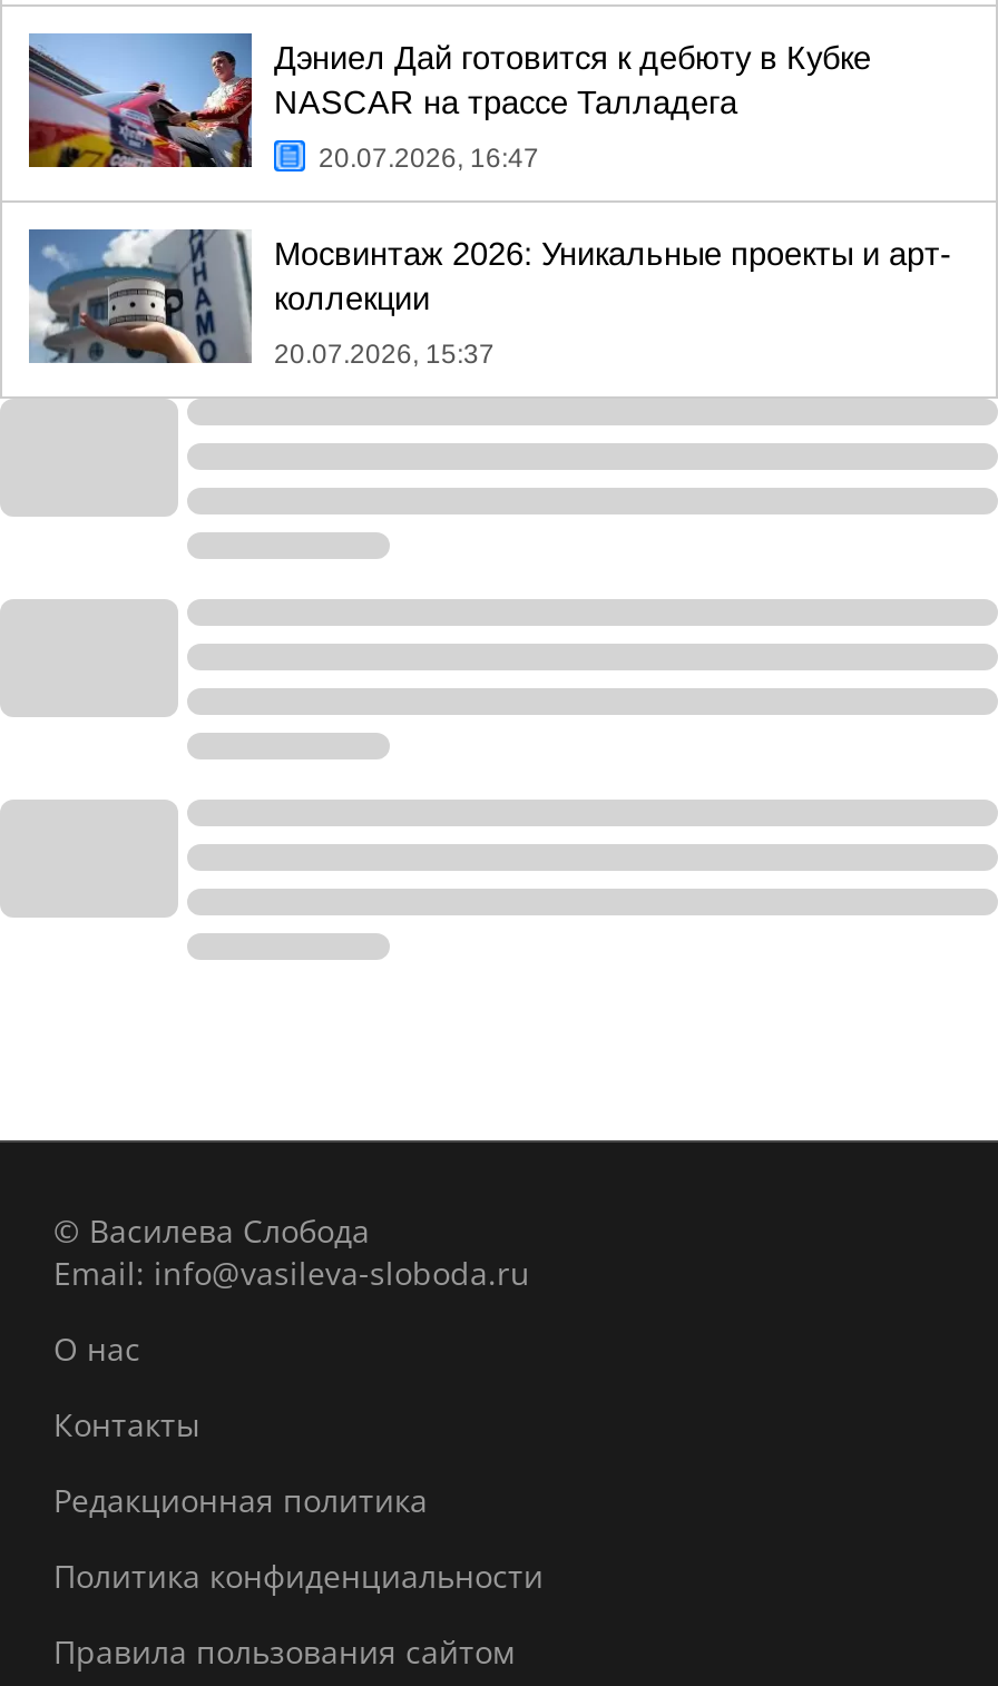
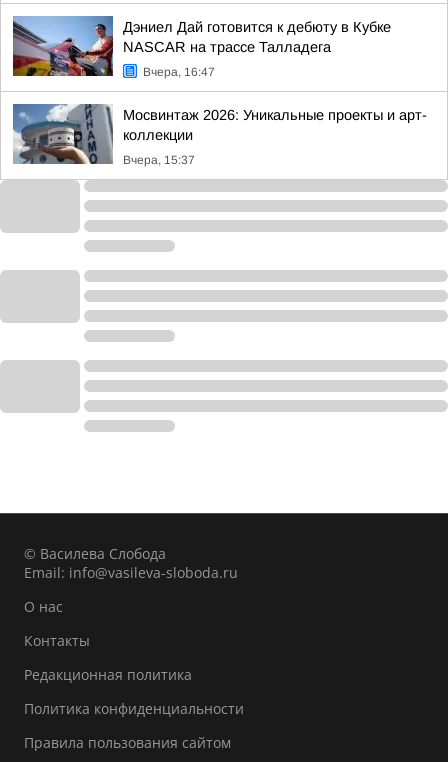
[319,143,539,174] 20.07.2026, 16:47 -> [143,65,215,79] Вчера, 16:47
[274,339,495,370] 20.07.2026, 15:37 -> [123,153,195,167] Вчера, 15:37

